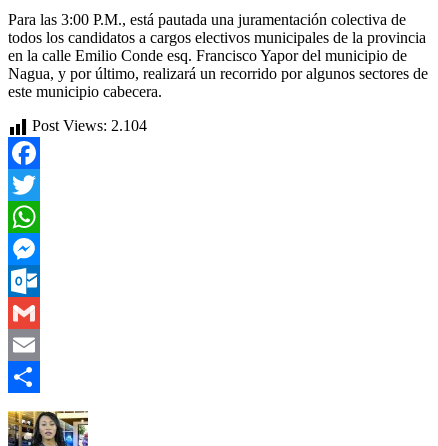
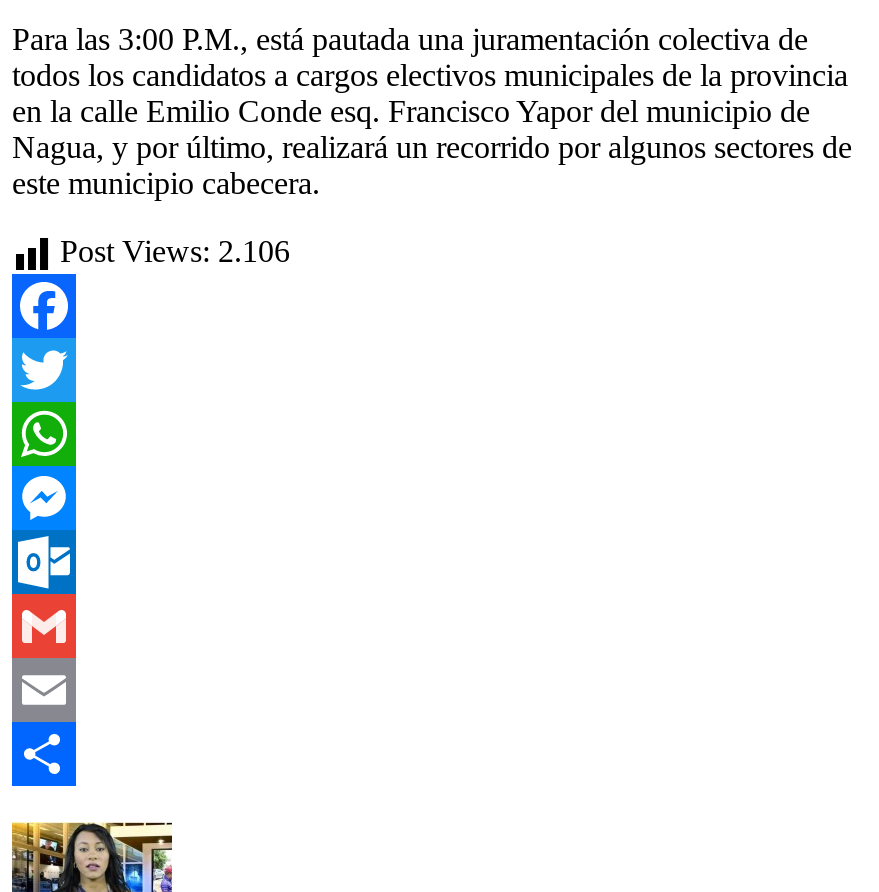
[32,117,147,134] Post Views: 2.104 -> [60,234,290,268] Post Views: 2.106

